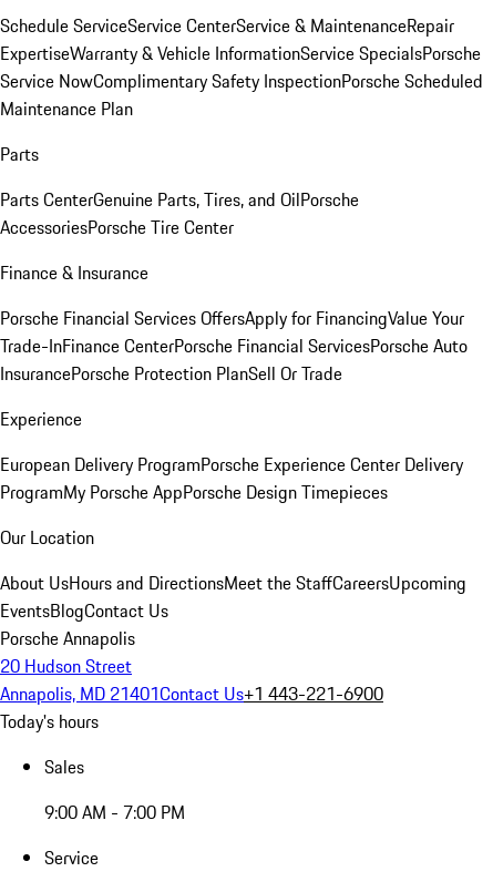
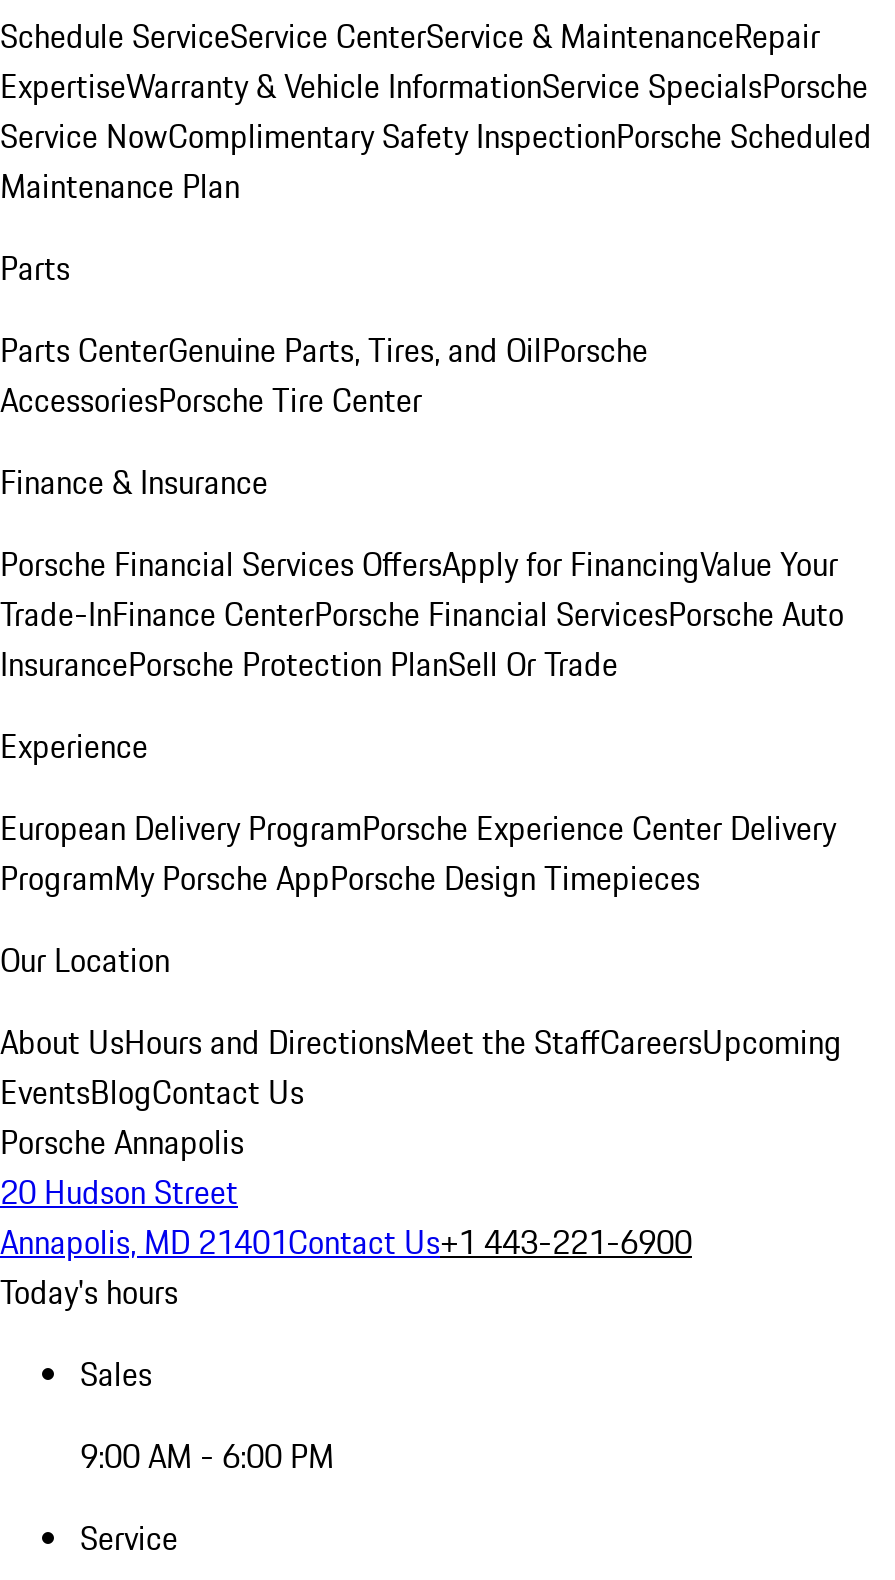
[44,799,185,825] 9:00 AM - 7:00 PM -> [80,1432,334,1480] 9:00 AM - 6:00 PM

